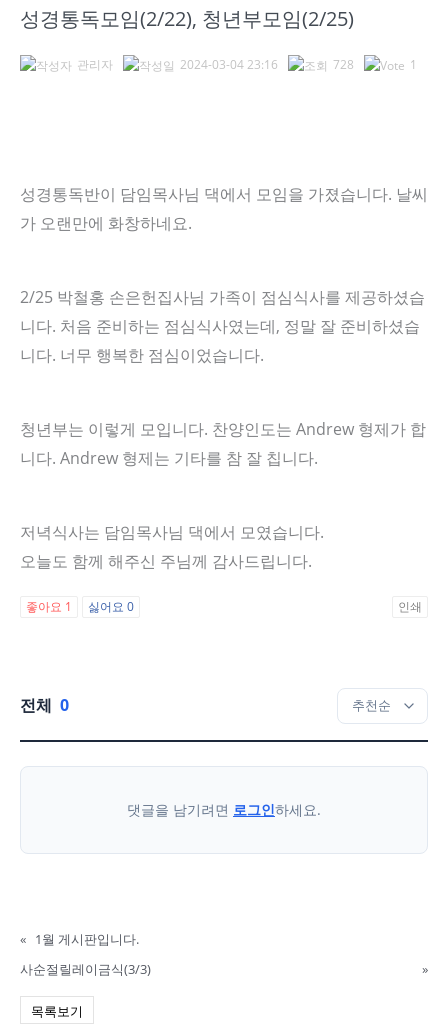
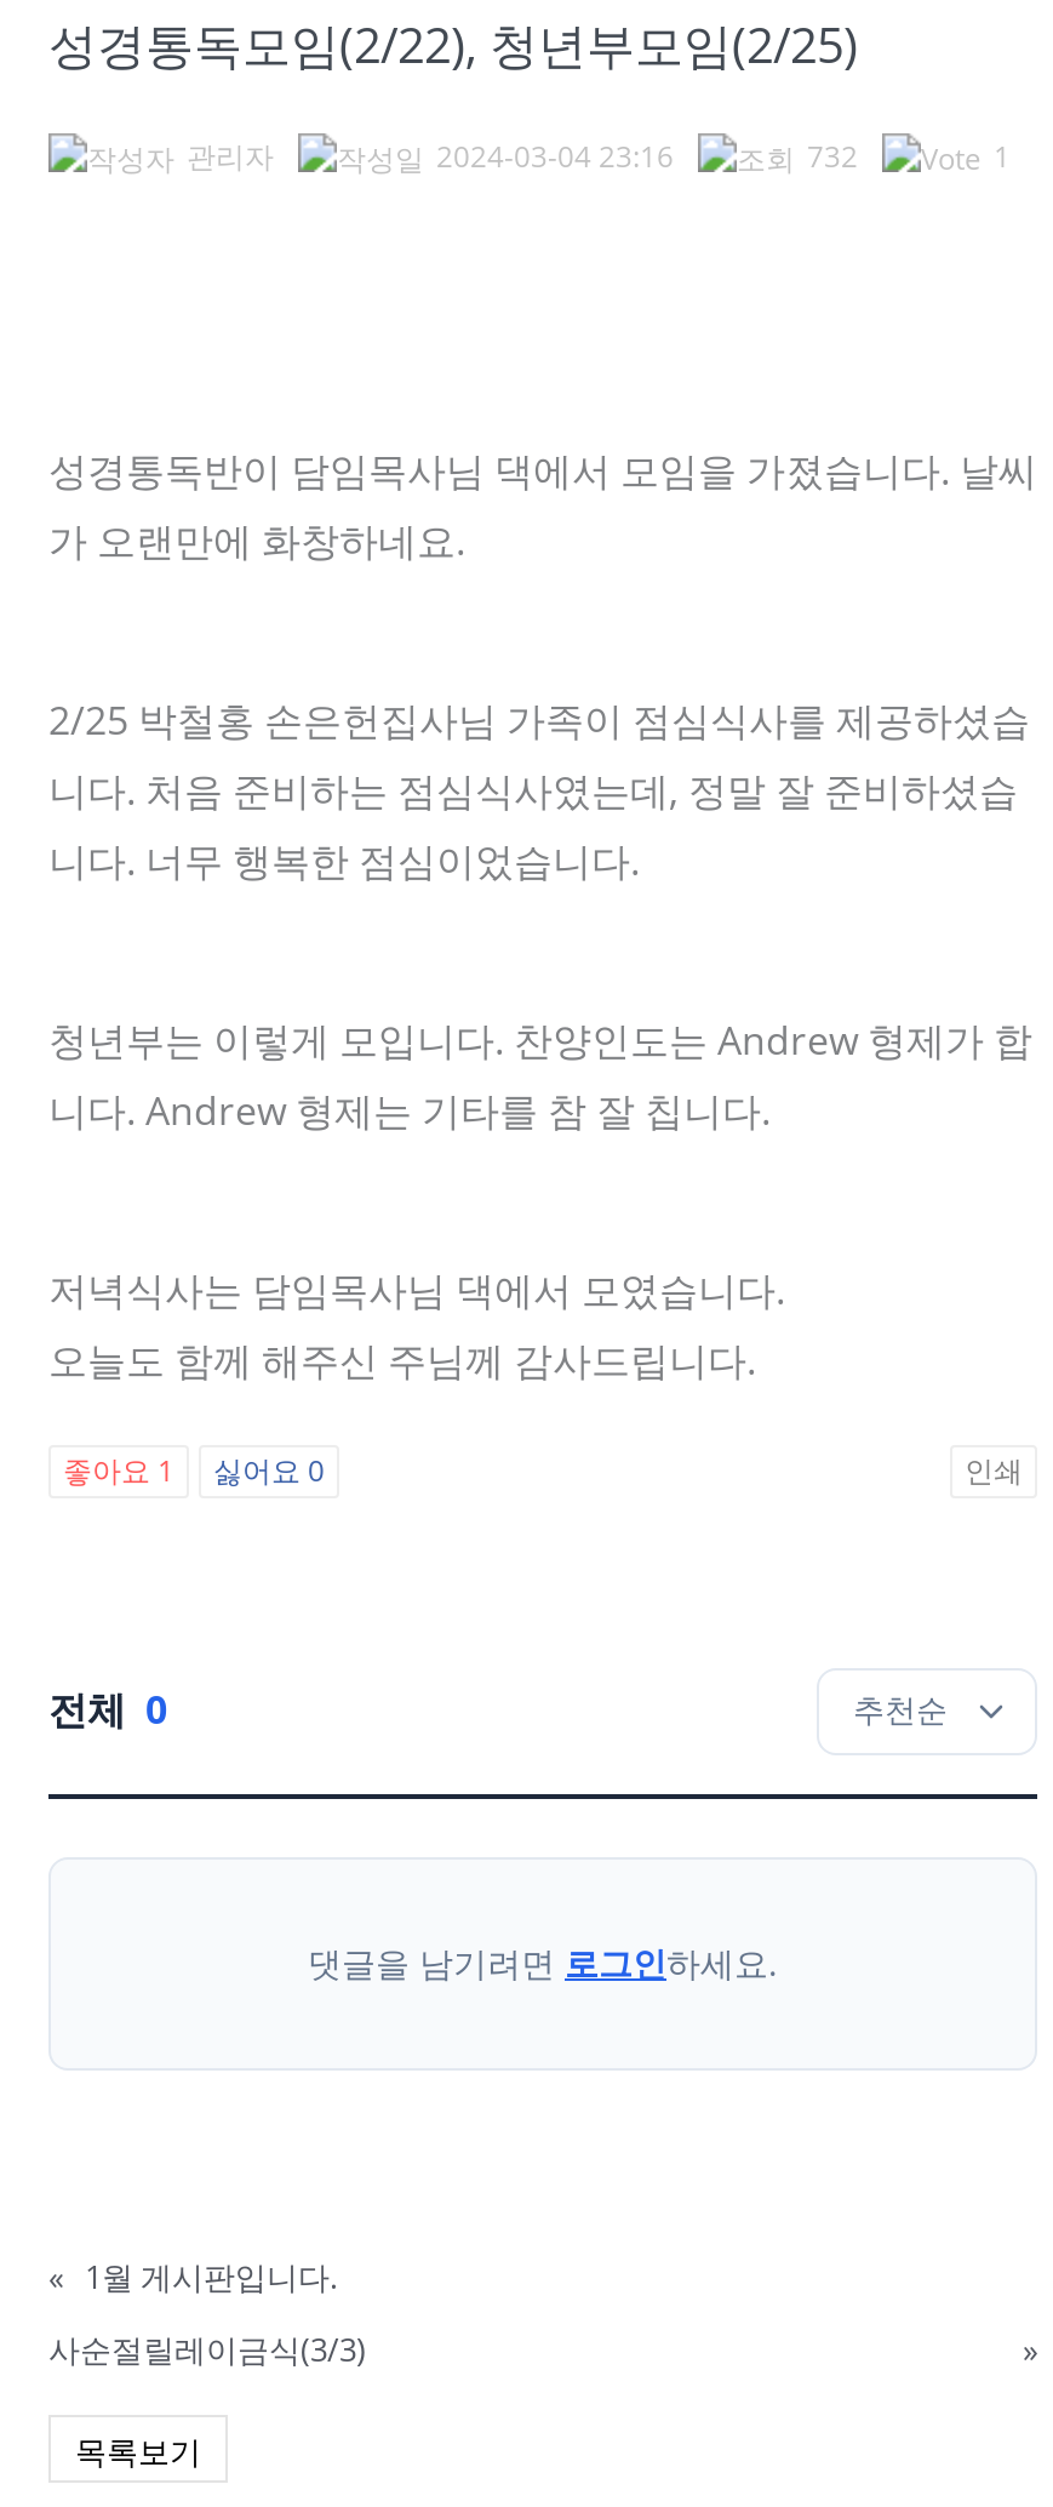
[333,56,354,73] 728 -> [807,136,858,177] 732

